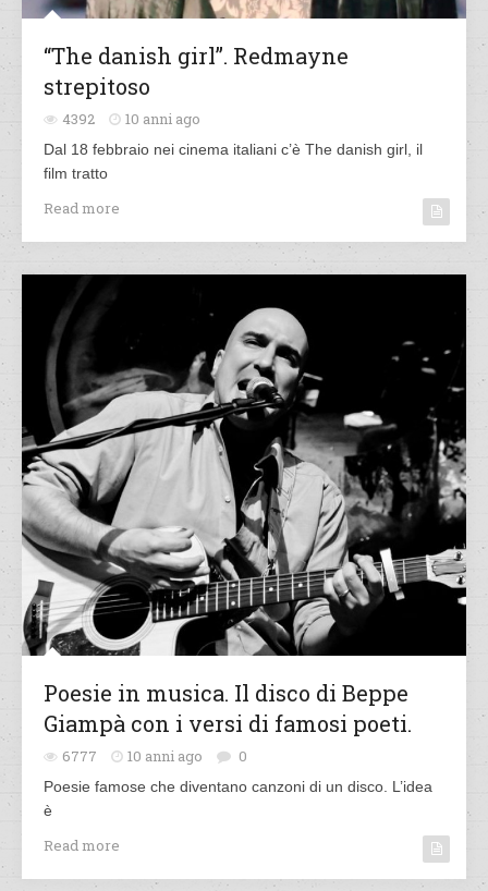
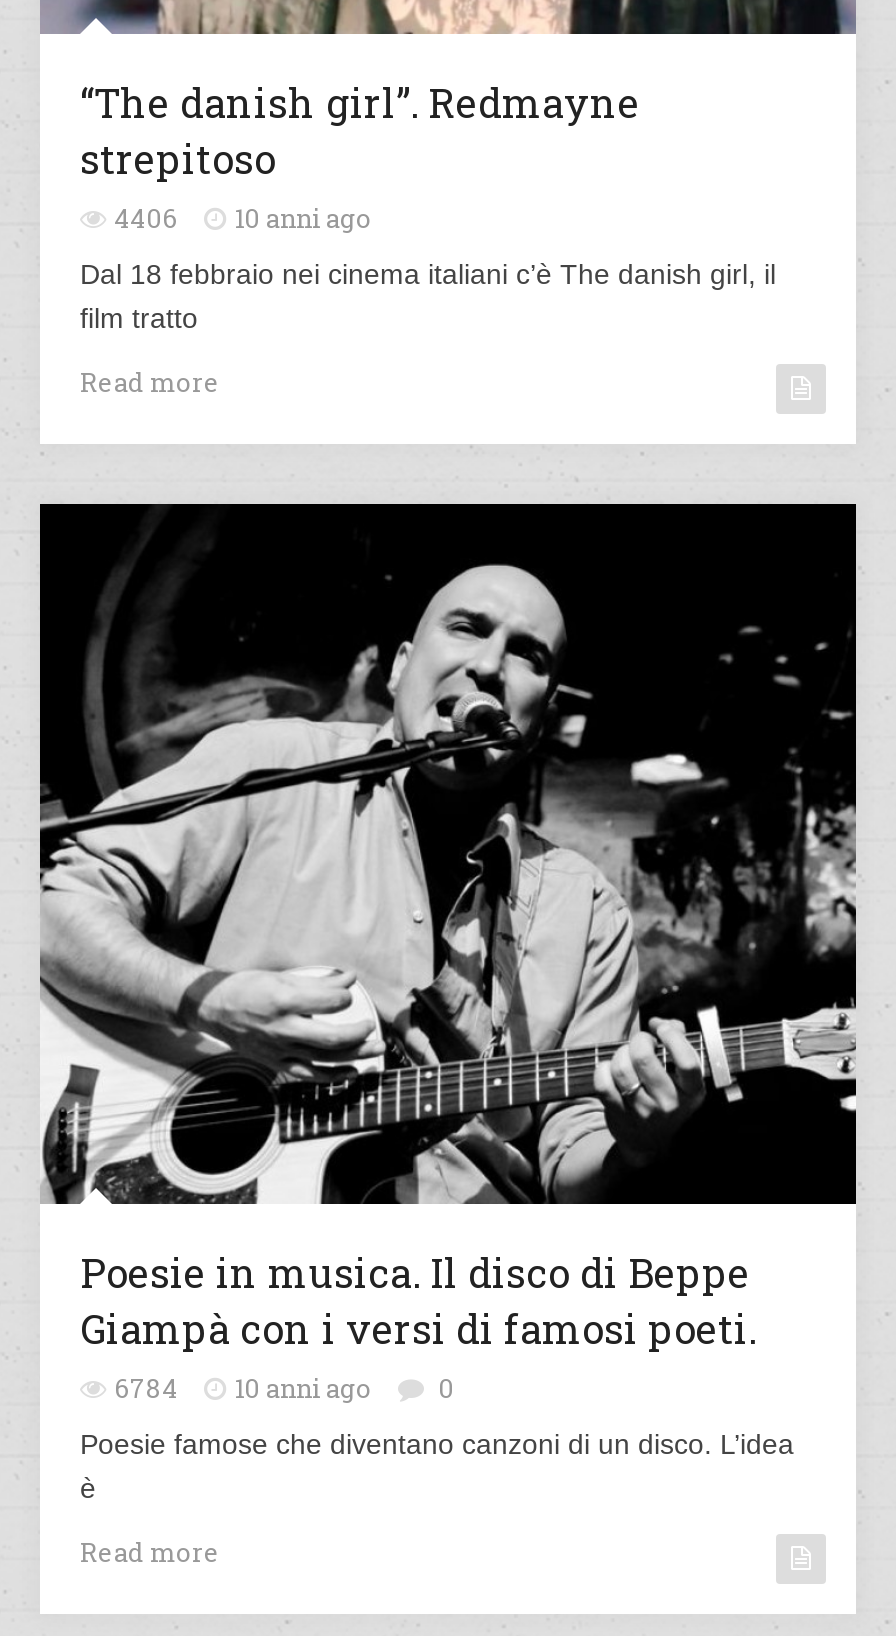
[62,109,200,128] 4392 10 anni ago -> [114,200,372,236] 4406 10 anni ago
[62,746,247,765] 6777 10 anni ago 0 -> [114,1369,454,1405] 6784 10 anni ago 0

